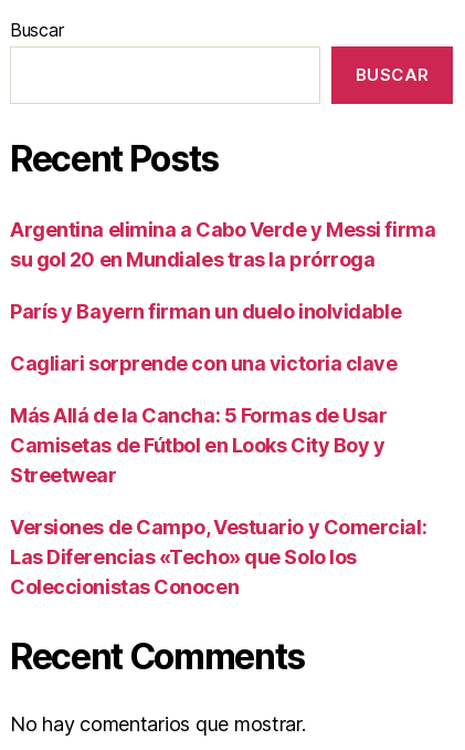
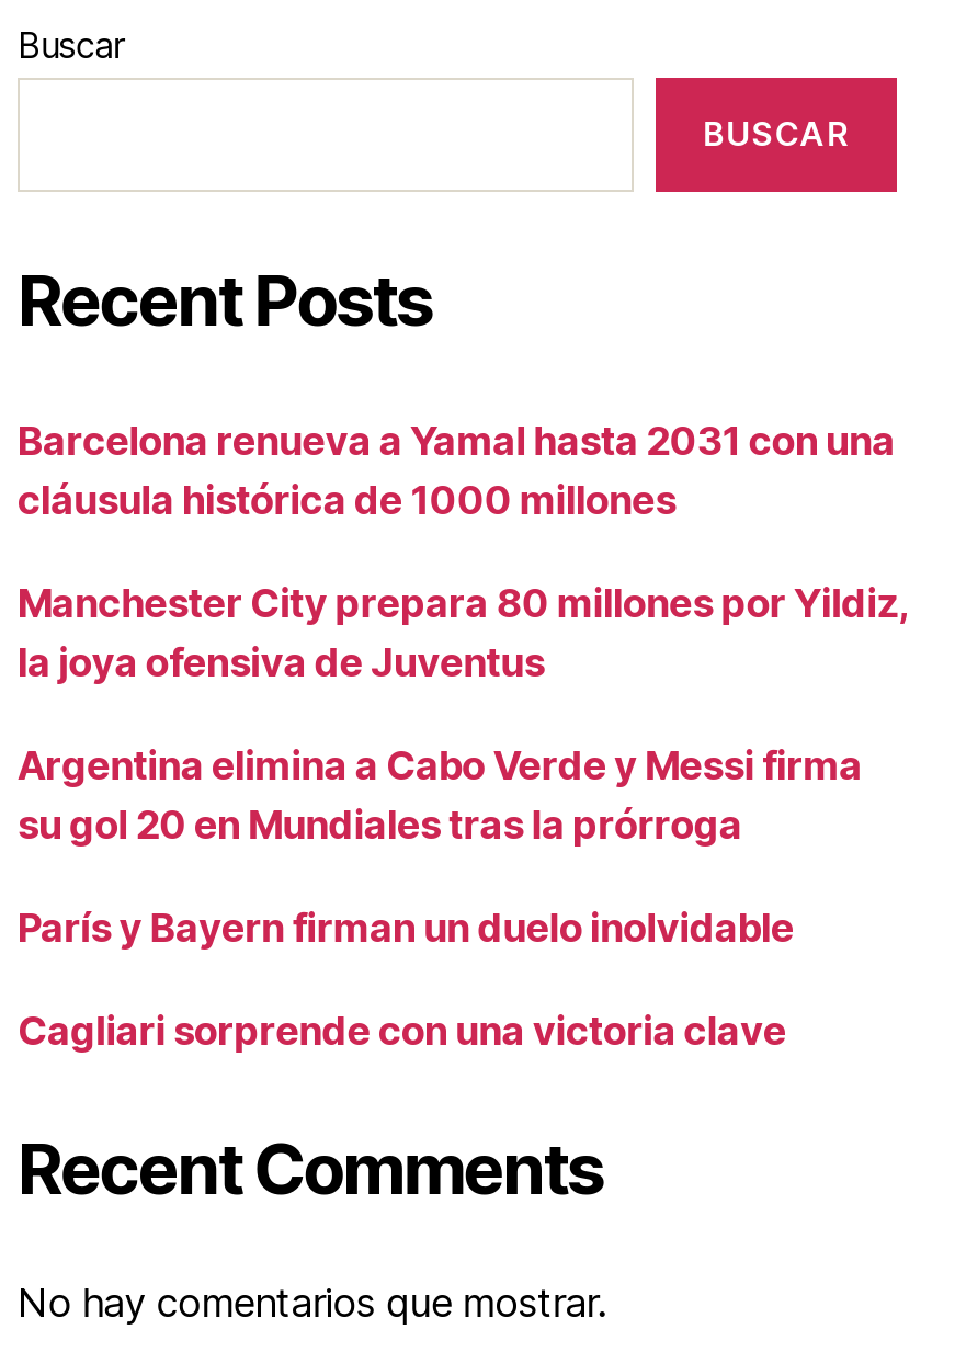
none -> [18,418,905,685] Barcelona renueva a Yamal hasta 2031 con una | cláusula histórica de 1000 millones | Manchester City prepara 80 millones por Yildiz, | la joya ofensiva de Juventus
moved [10,218,435,375] -> [18,742,862,1054]: Argentina elimina a Cabo Verde y Messi firma | su gol 20 en Mundiales tras la prórroga | París y Bayern firman un duelo inolvidable | Cagliari sorprende con una victoria clave
[10,404,426,598] Más Allá de la Cancha: 5 Formas de Usar | Camisetas de Fútbol en Looks City Boy y | Streetwear | Versiones de Campo, Vestuario y Comercial: | Las Diferencias «Techo» que Solo los | Coleccionistas Conocen -> none

